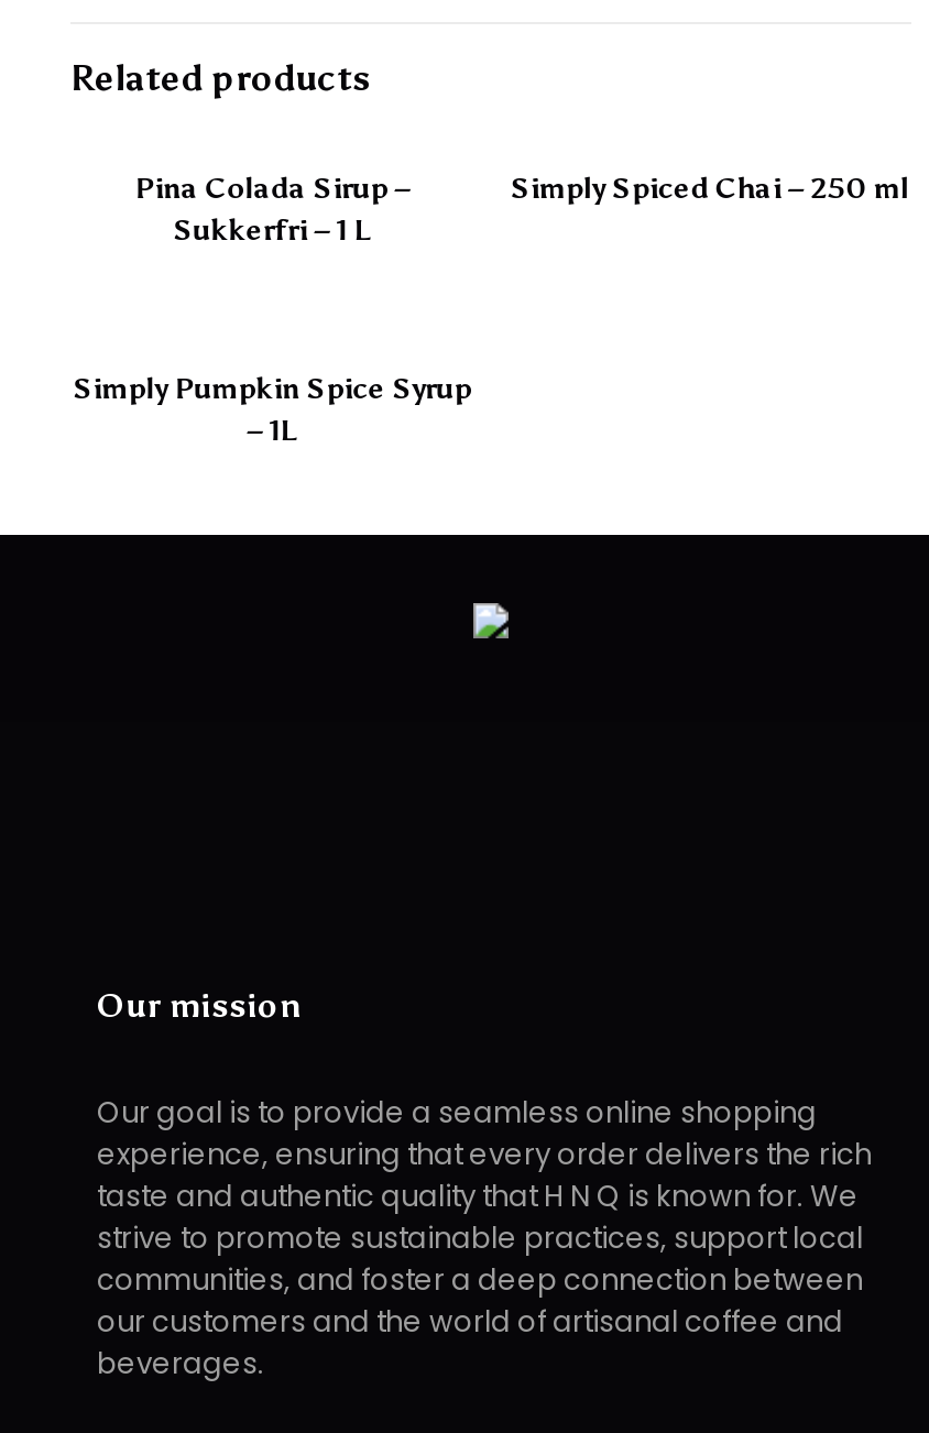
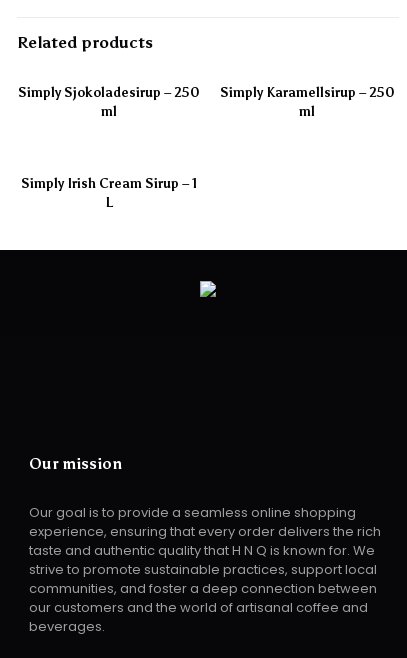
[135,172,410,247] Pina Colada Sirup – | Sukkerfri – 1 L -> [18,85,200,119] Simply Sjokoladesirup – 250 | ml
[510,172,909,205] Simply Spiced Chai – 250 ml -> [220,85,395,119] Simply Karamellsirup – 250 | ml
[73,372,472,447] Simply Pumpkin Spice Syrup | – 1L -> [21,176,197,210] Simply Irish Cream Sirup – 1 | L

